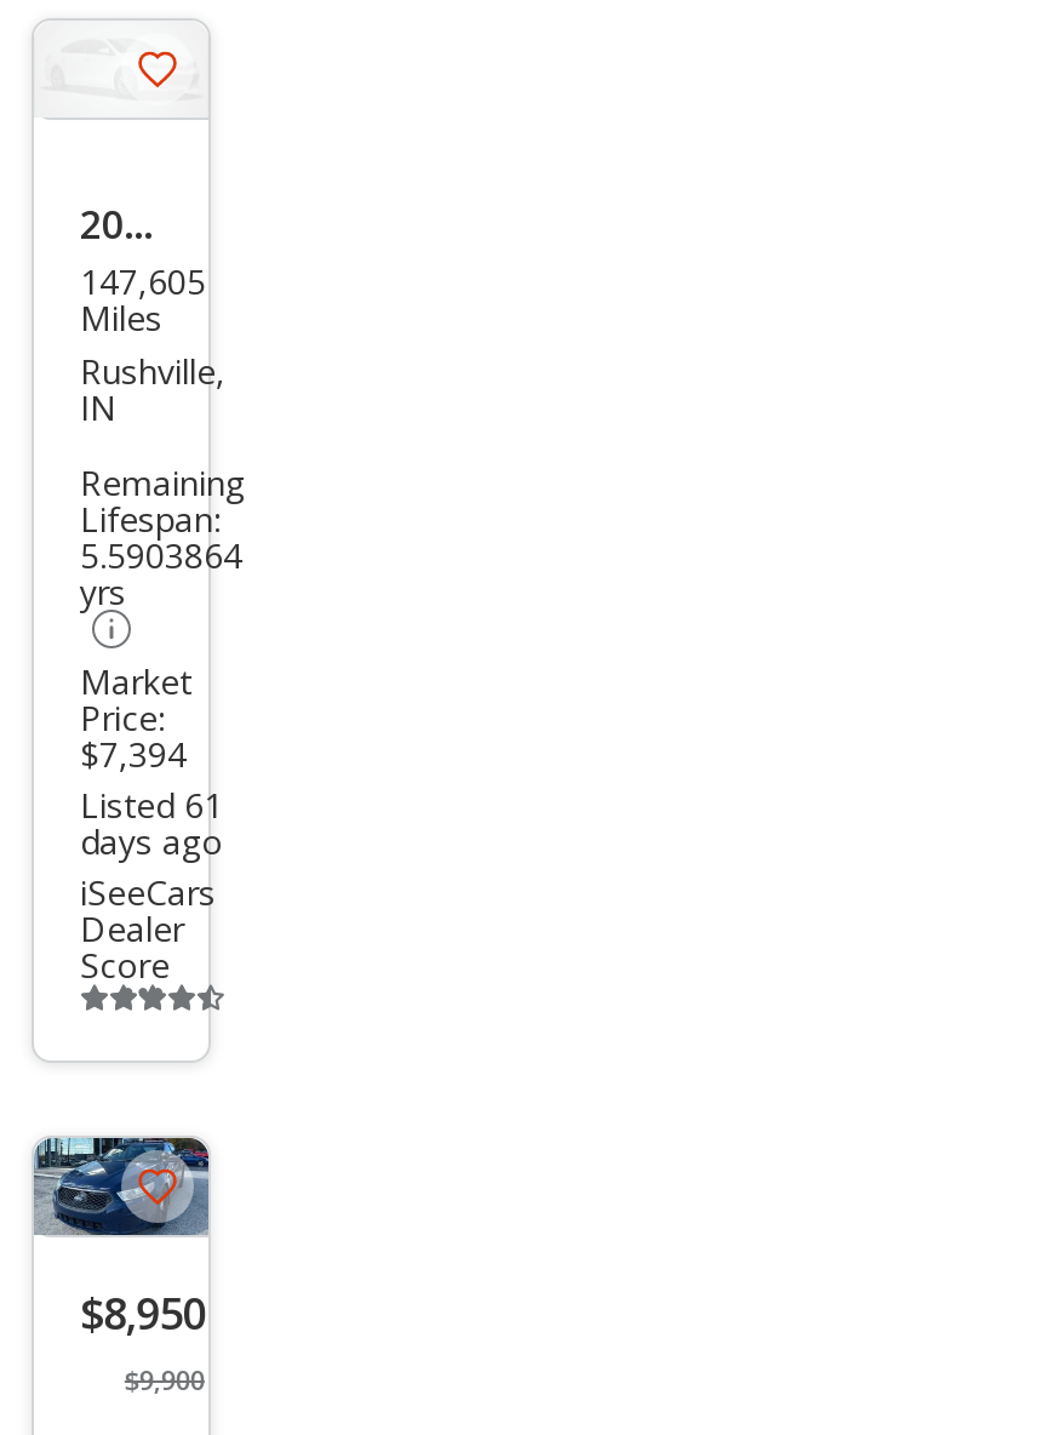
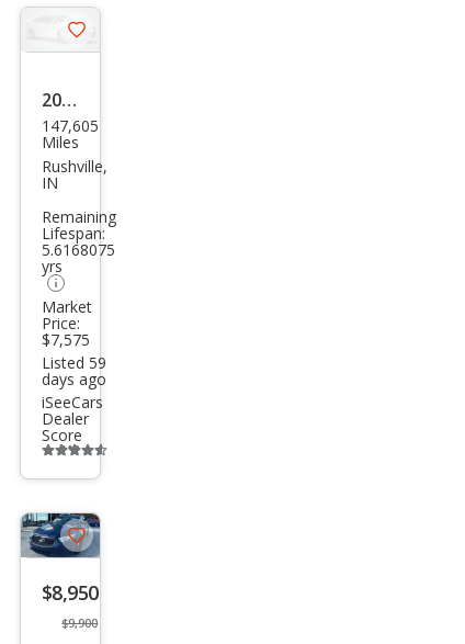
[80,532,242,578] 5.5903864 -> [42,239,115,260] 5.6168075
[80,731,187,777] $7,394 -> [42,329,90,350] $7,575
[80,782,223,828] Listed 61 -> [42,352,106,373] Listed 59

